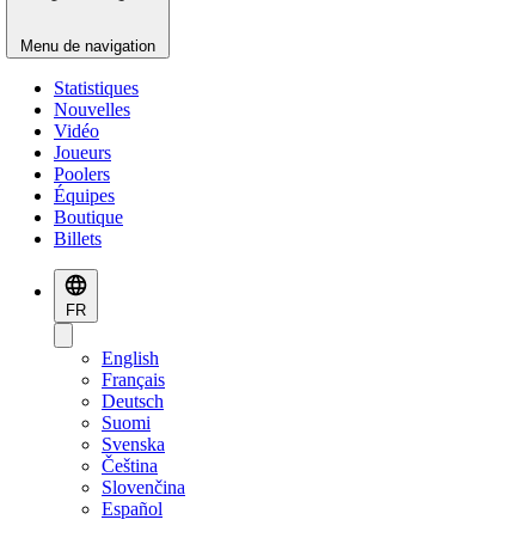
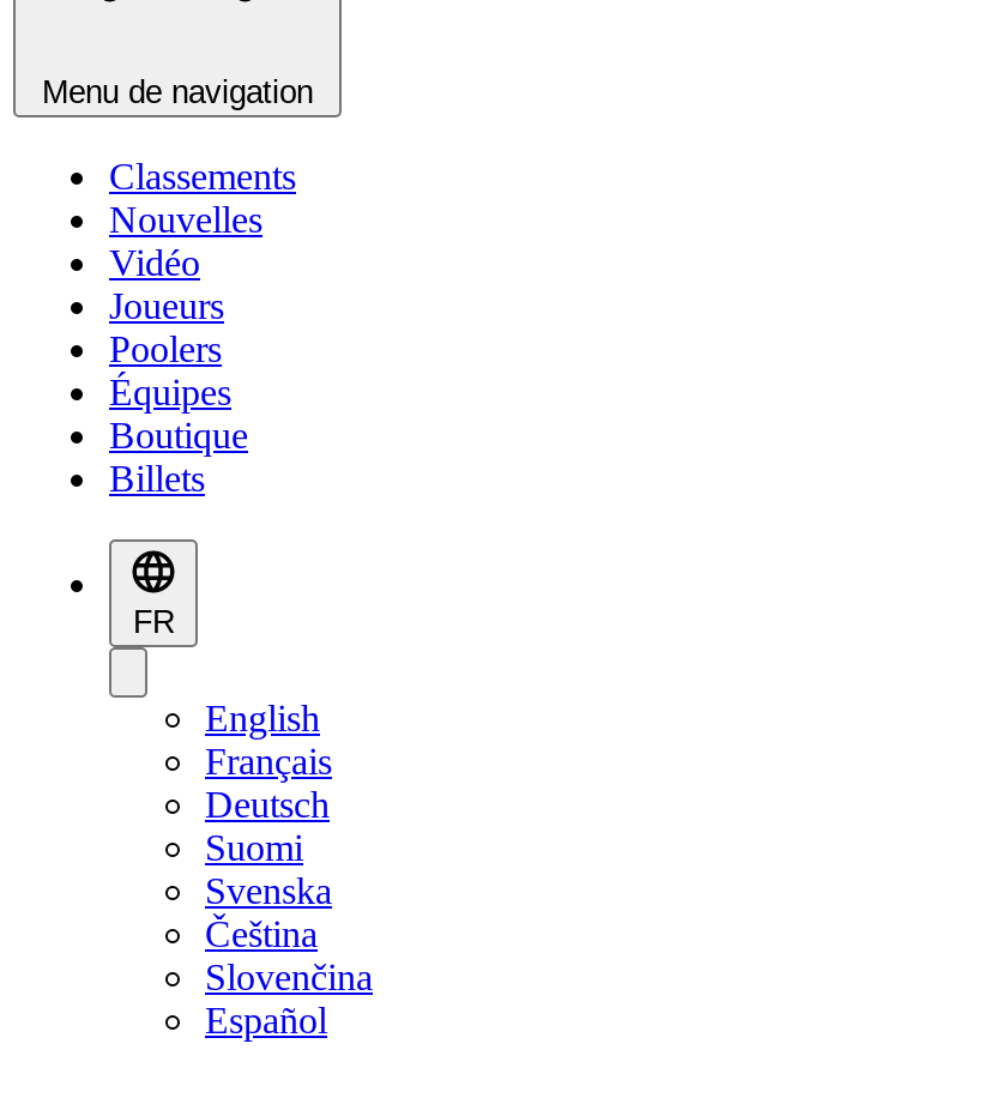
[54,78,139,98] Statistiques -> [109,156,296,197] Classements

